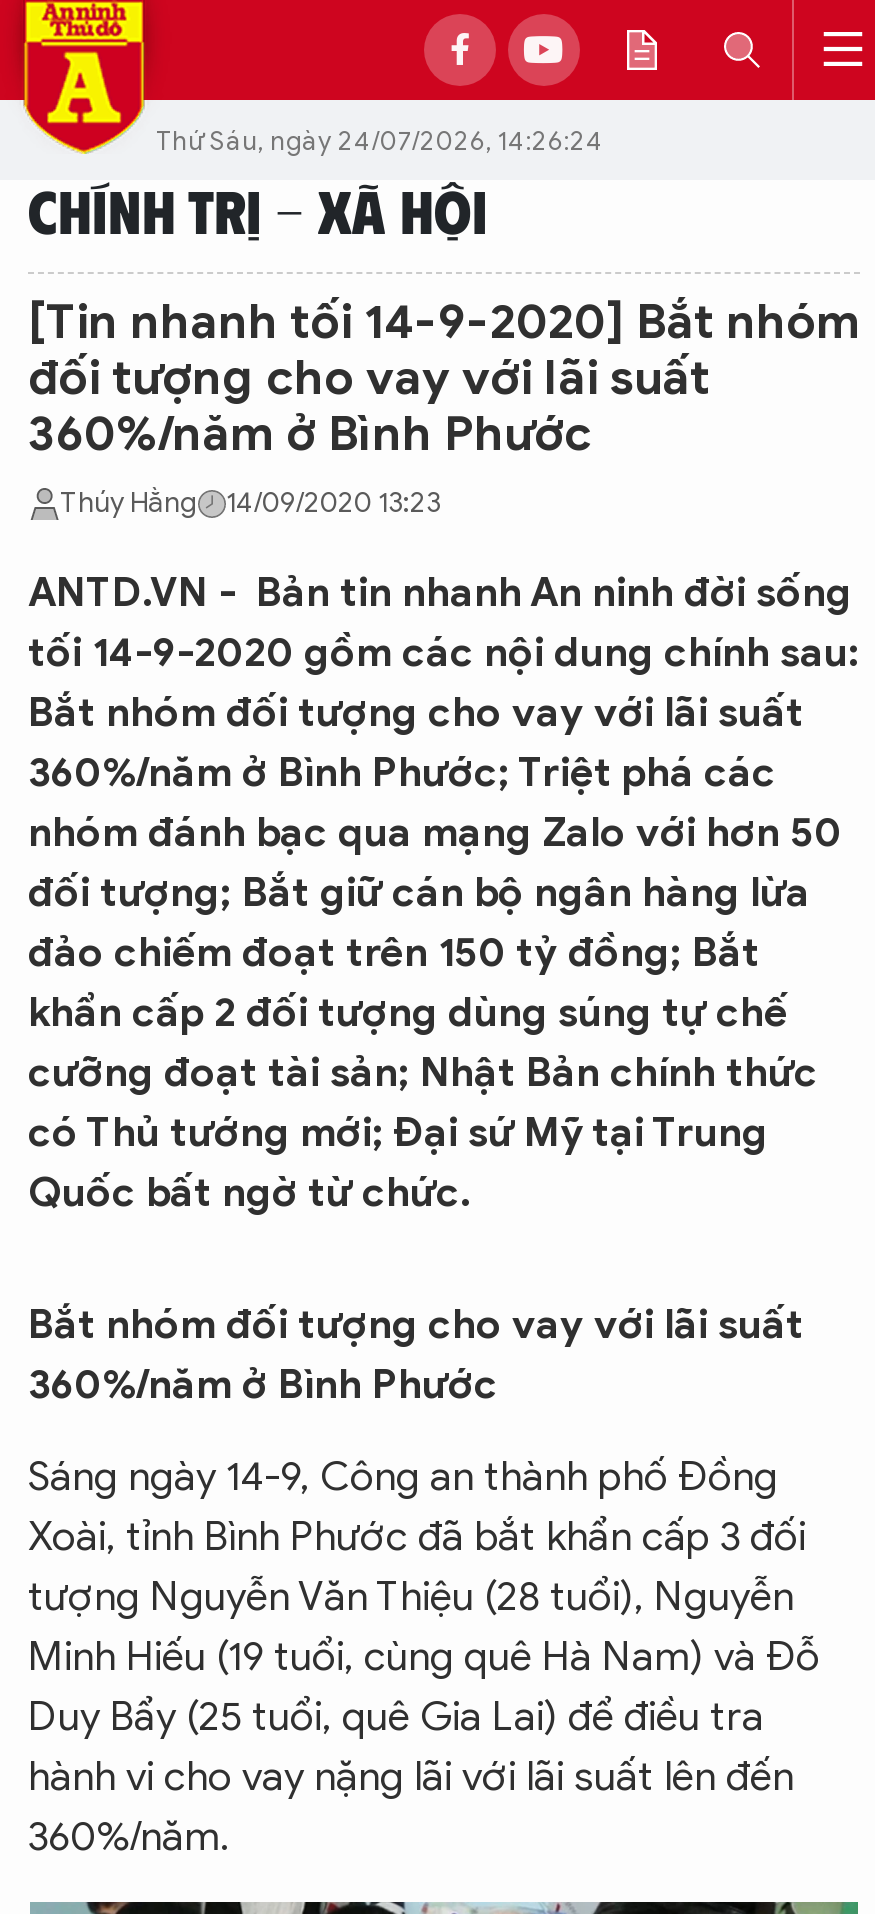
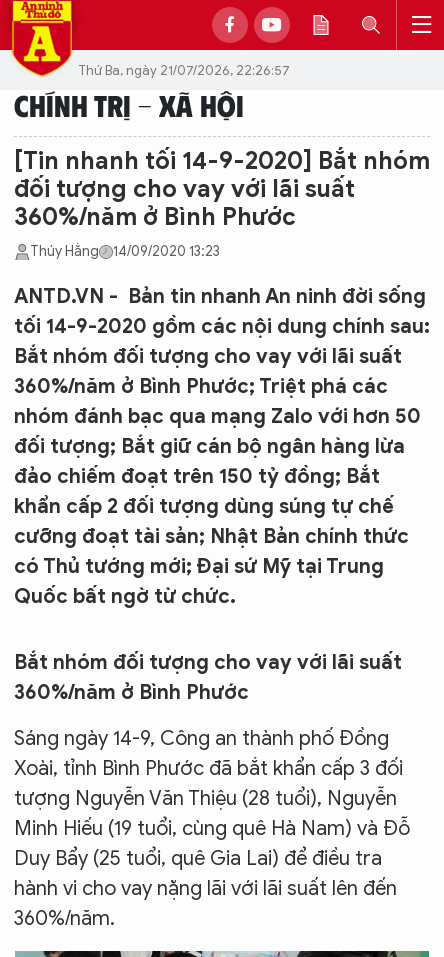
[156,123,604,157] Thứ Sáu, ngày 24/07/2026, 14:26:24 -> [78,61,290,78] Thứ Ba, ngày 21/07/2026, 22:26:57

